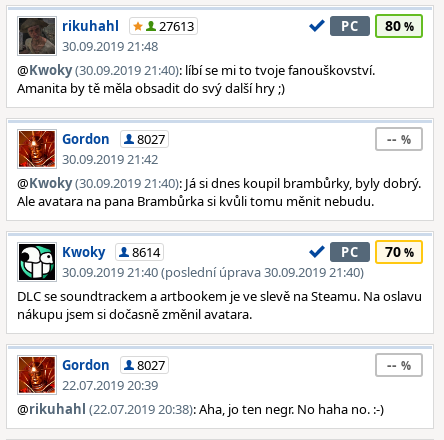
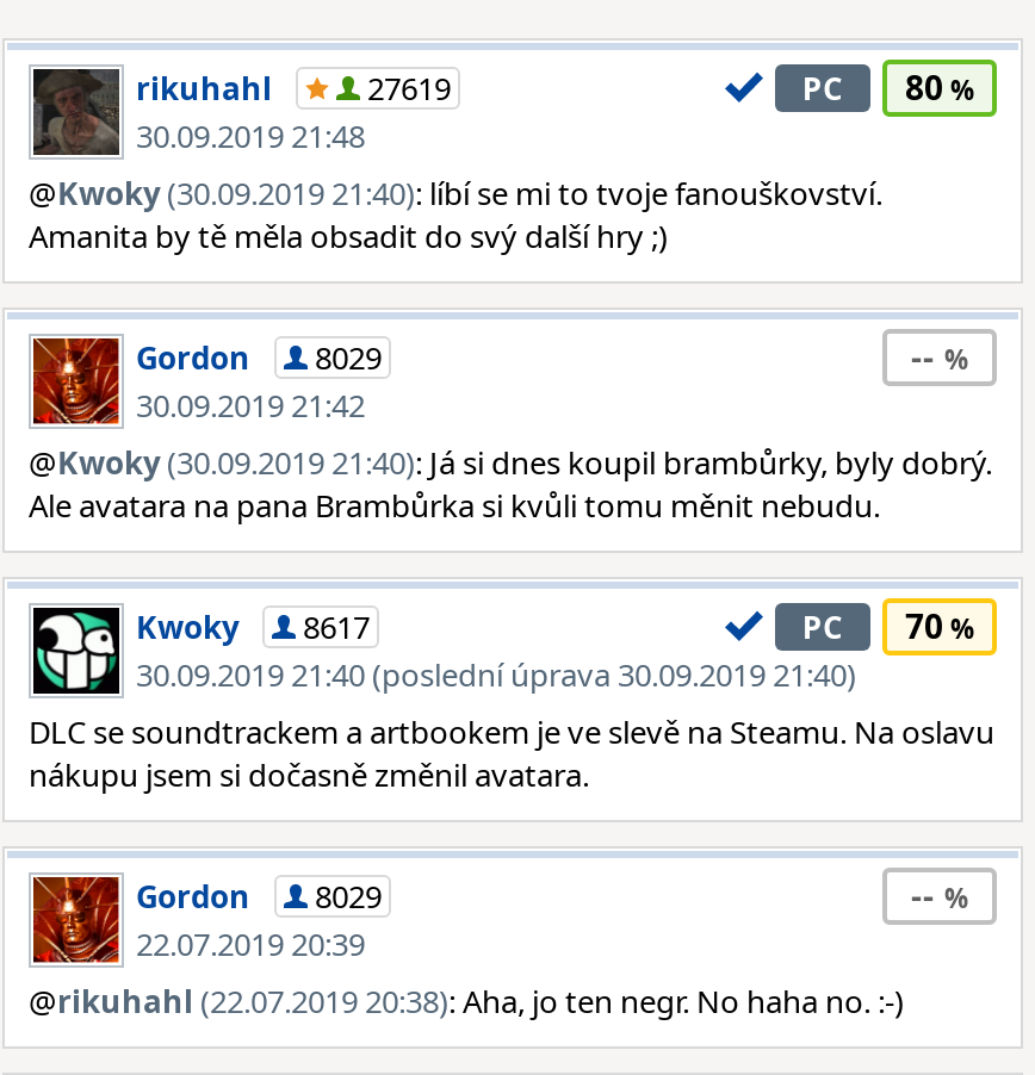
[159,17,194,35] 27613 -> [367,67,451,110] 27619
[62,130,165,148] Gordon 8027 -> [136,336,382,379] Gordon 8029
[62,243,160,261] Kwoky 8614 -> [136,605,370,648] Kwoky 8617
[62,356,165,374] Gordon 8027 -> [136,875,382,918] Gordon 8029

